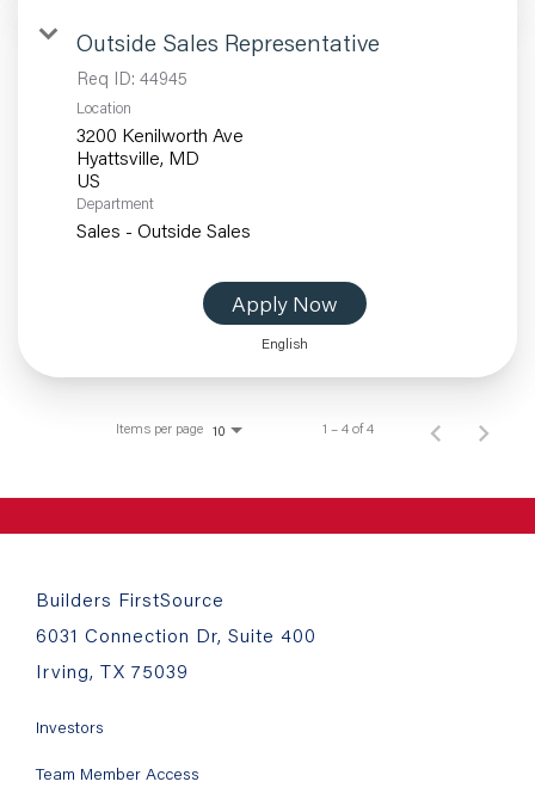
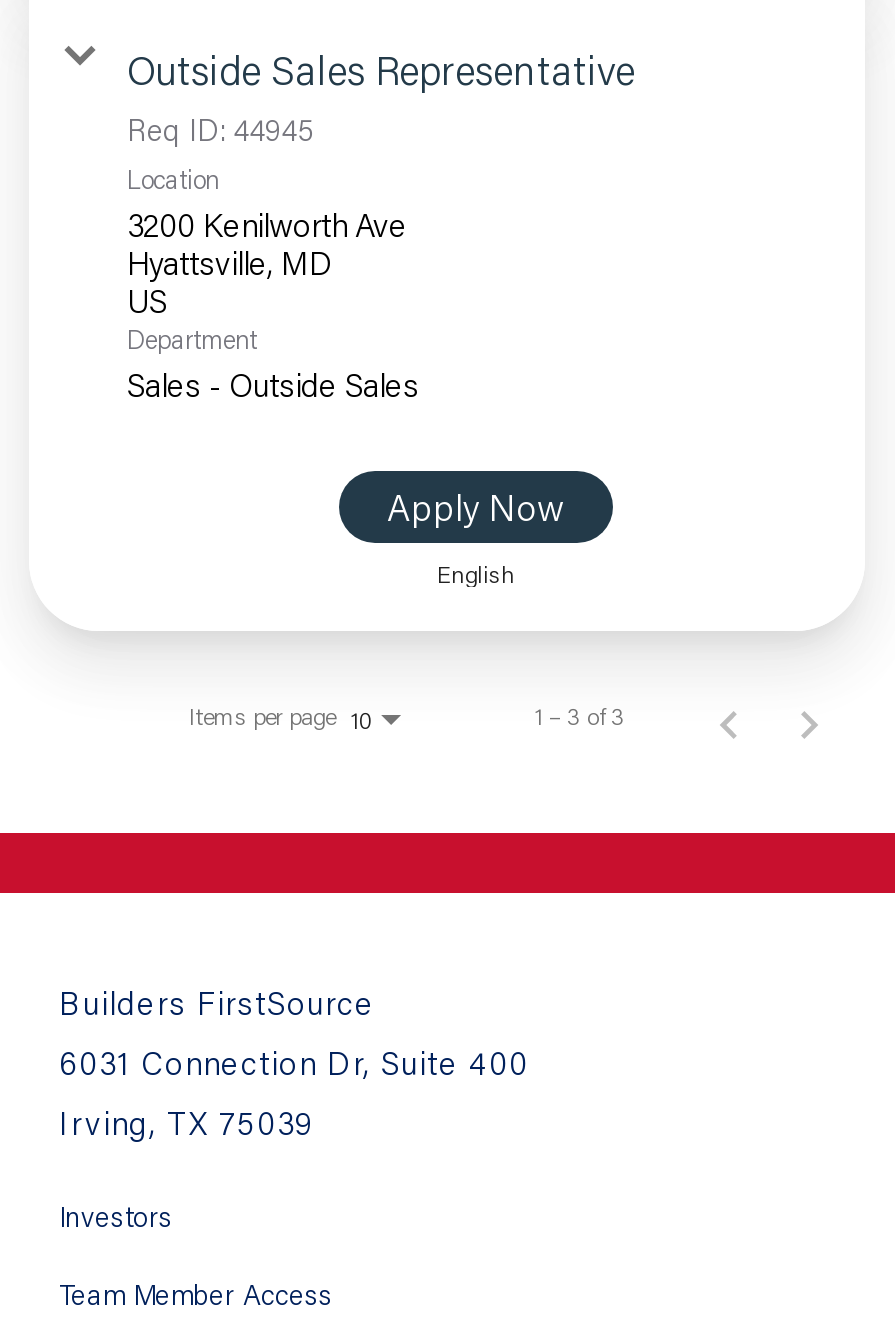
[322,419,374,437] 1 – 4 of 4 -> [535,702,625,732] 1 – 3 of 3

